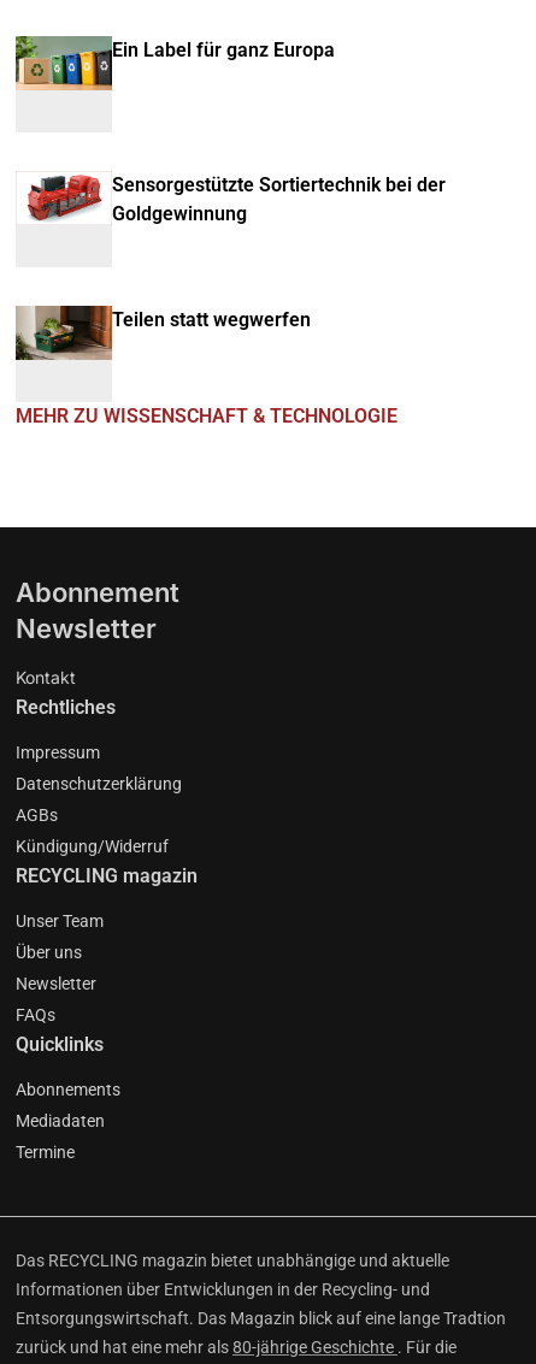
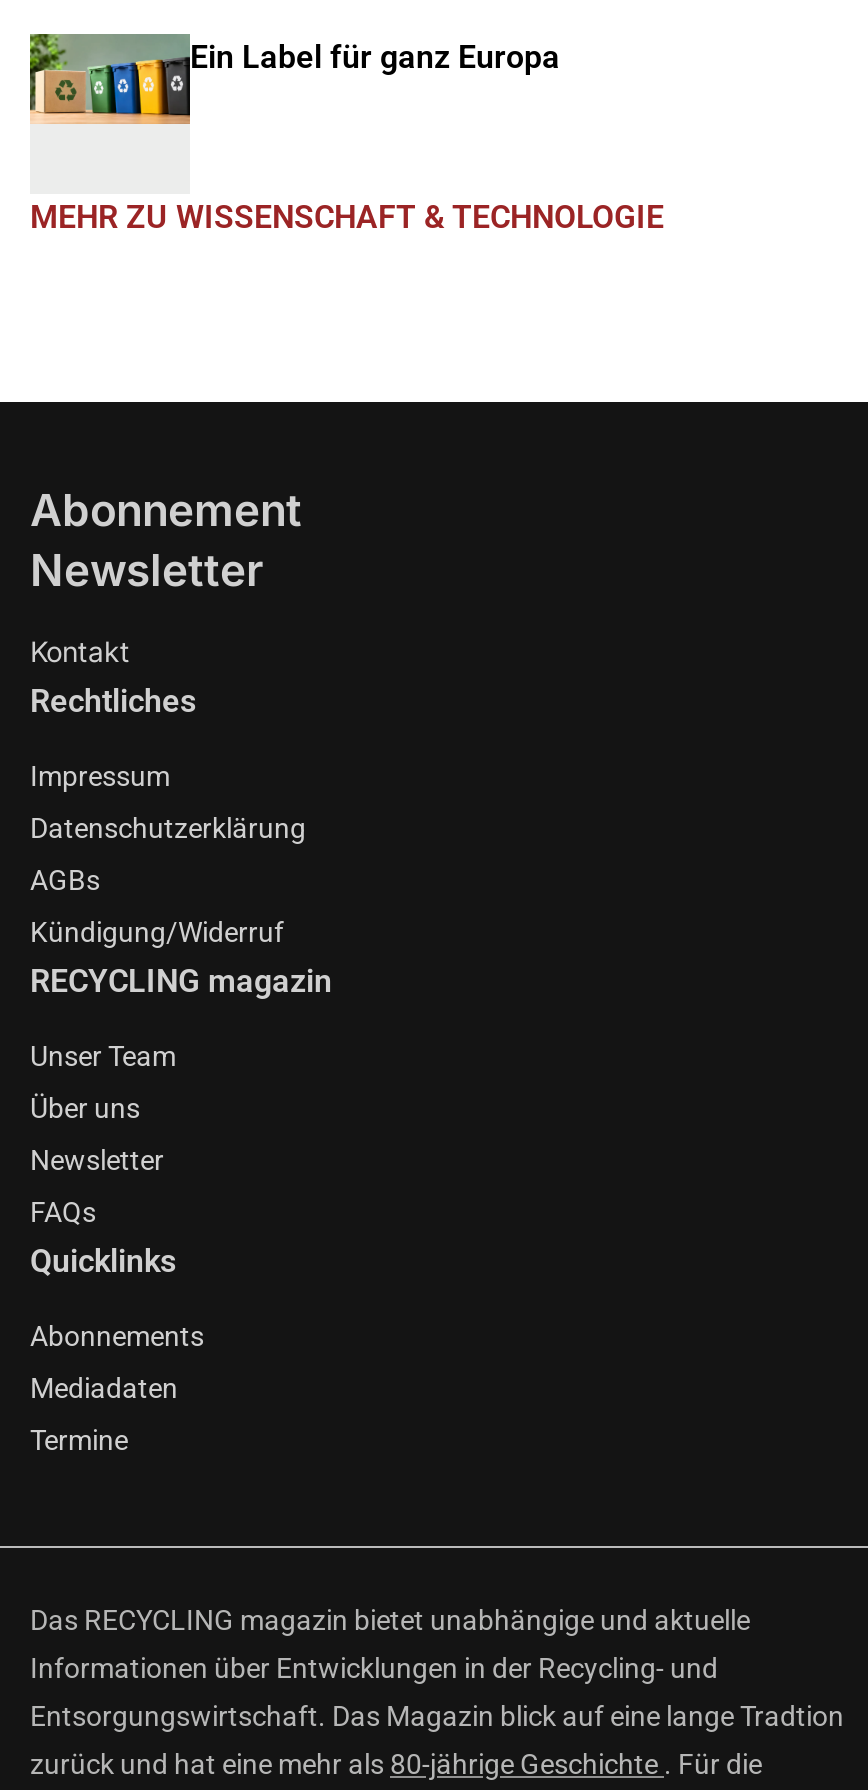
[26,173,446,225] [image] | Sensorgestützte Sortiertechnik bei der | Goldgewinnung -> none
[14,305,311,361] [image] | Teilen statt wegwerfen -> none

